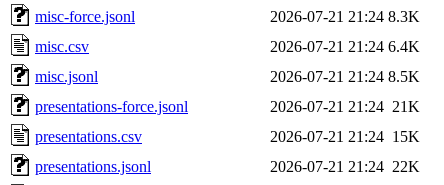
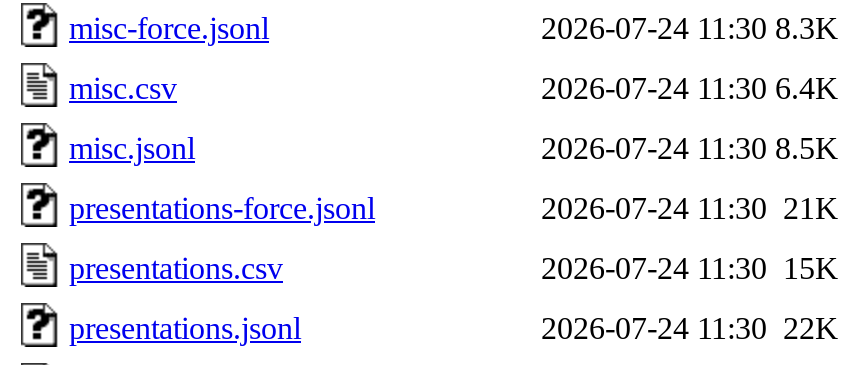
[270,8,420,25] 2026-07-21 21:24 8.3K -> [541,11,839,45] 2026-07-24 11:30 8.3K
[270,38,420,55] 2026-07-21 21:24 6.4K -> [541,71,839,105] 2026-07-24 11:30 6.4K
[270,68,420,85] 2026-07-21 21:24 8.5K -> [541,131,839,165] 2026-07-24 11:30 8.5K
[270,98,420,115] 2026-07-21 21:24 21K -> [541,191,839,225] 2026-07-24 11:30 21K
[270,128,420,145] 2026-07-21 21:24 15K -> [541,251,839,285] 2026-07-24 11:30 15K
[270,158,420,175] 2026-07-21 21:24 22K -> [541,311,839,345] 2026-07-24 11:30 22K

